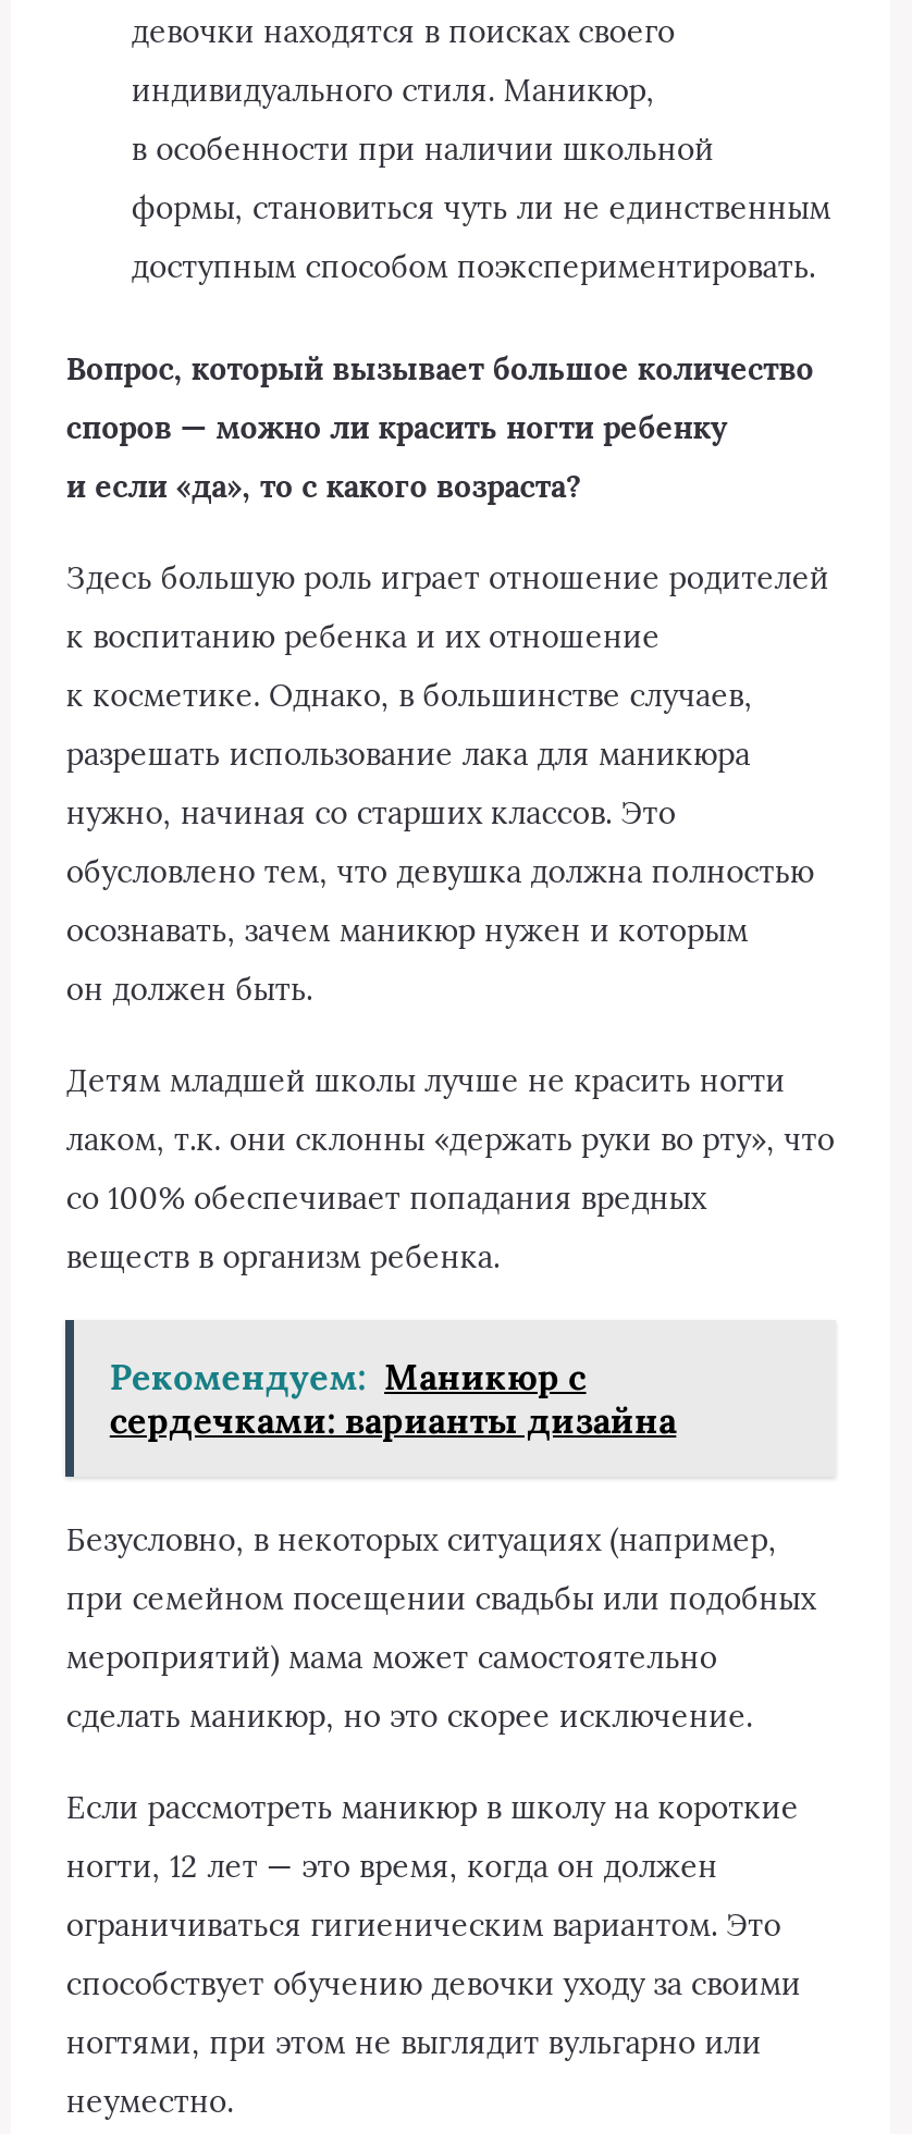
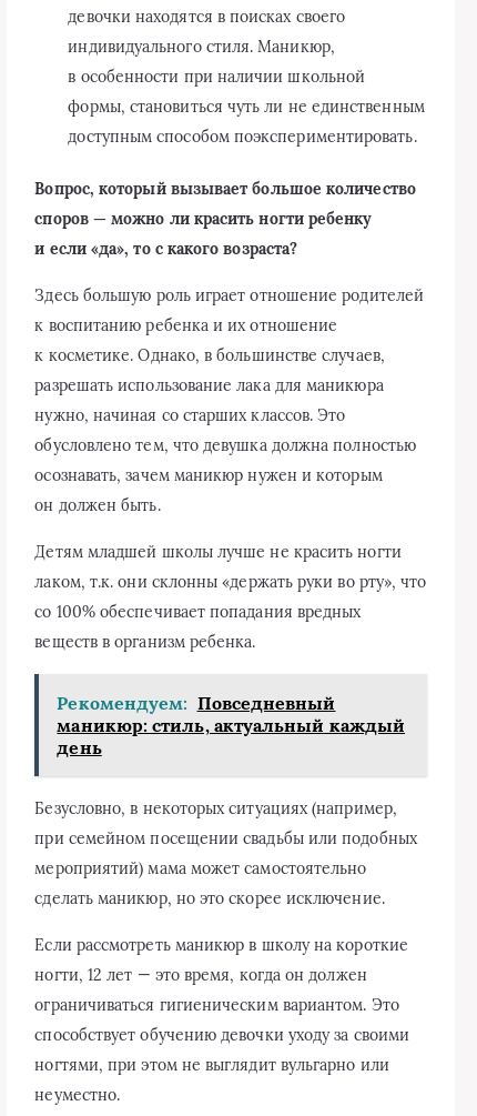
[110,1354,676,1441] Рекомендуем: Маникюр с | сердечками: варианты дизайна -> [57,691,405,758] Рекомендуем: Повседневный | маникюр: стиль, актуальный каждый | день

